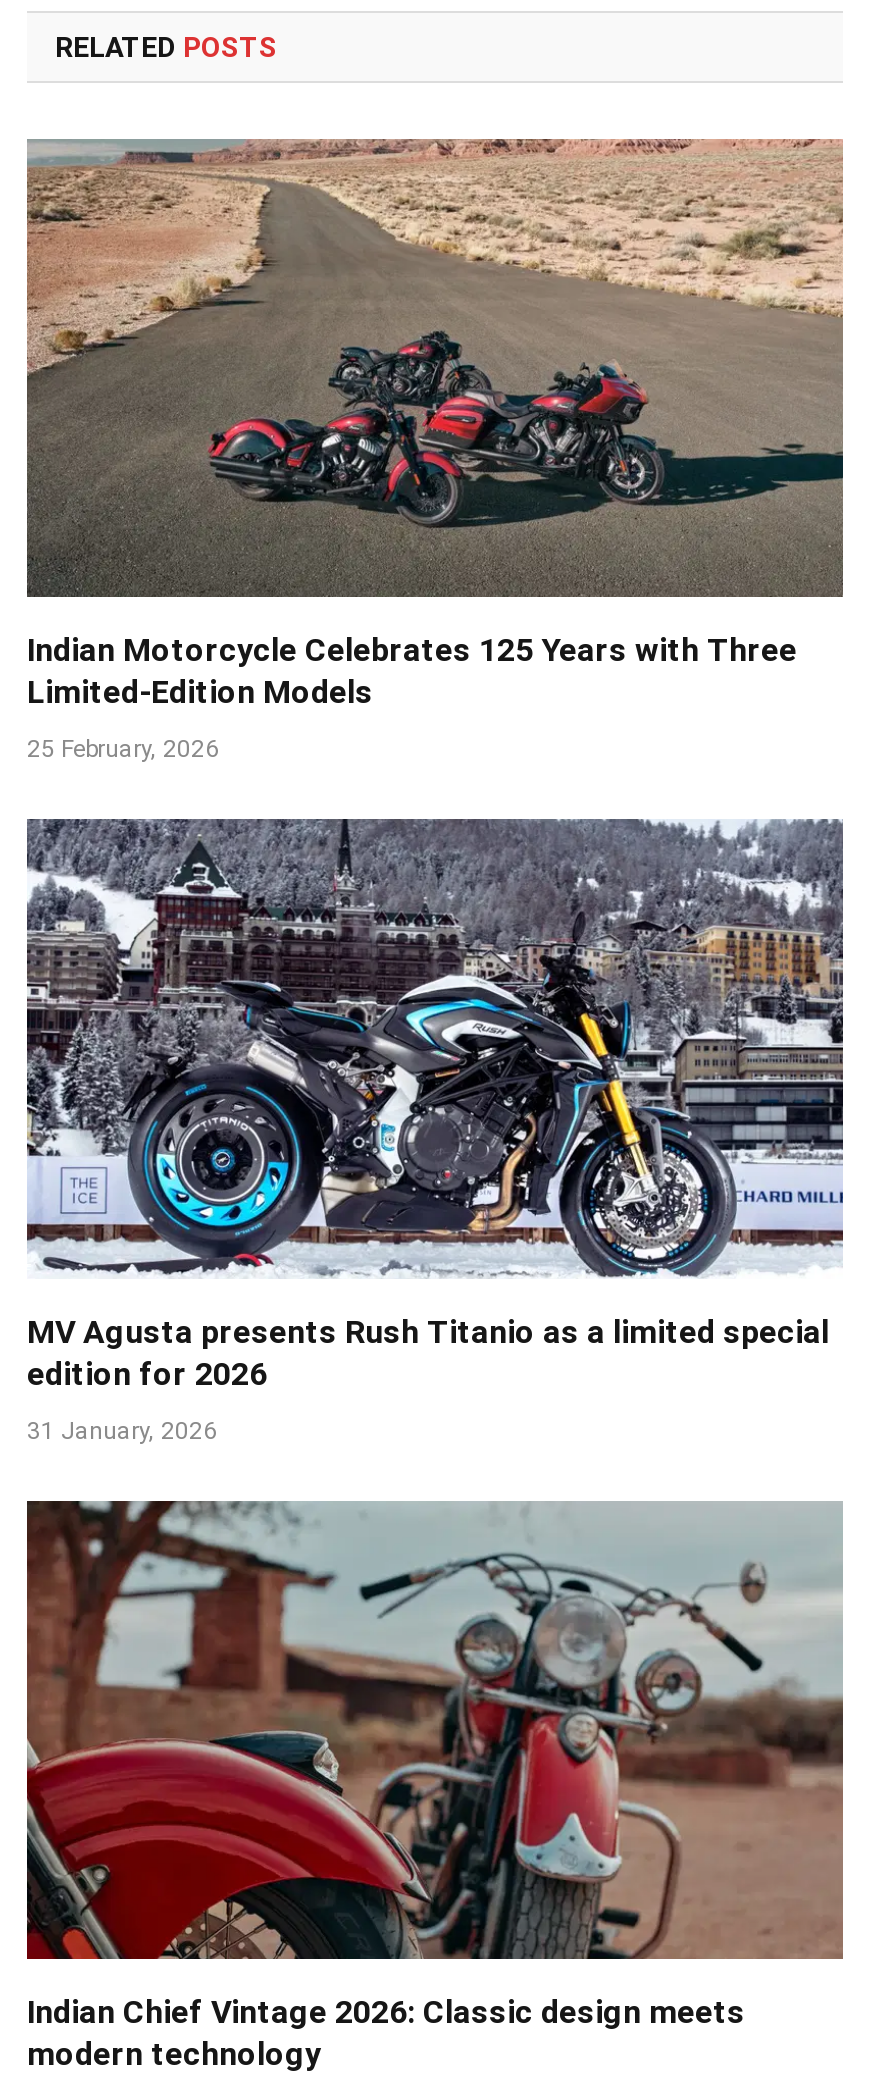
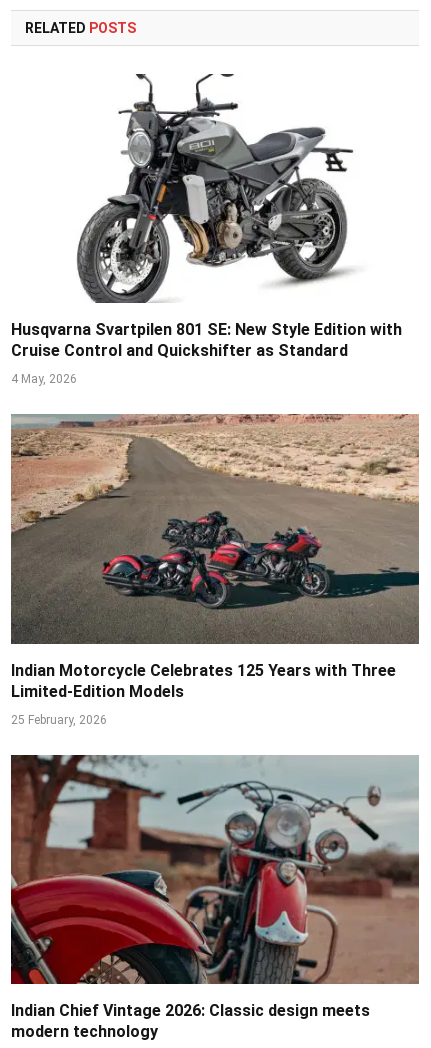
none -> [11,73,402,386] [image] | Husqvarna Svartpilen 801 SE: New Style Edition with | Cruise Control and Quickshifter as Standard | 4 May, 2026
moved [23,135,847,763] -> [9,412,421,726]: [image] | Indian Motorcycle Celebrates 125 Years with Three | Limited-Edition Models | 25 February, 2026
[27,817,845,1444] [image] | MV Agusta presents Rush Titanio as a limited special | edition for 2026 | 31 January, 2026 -> none

